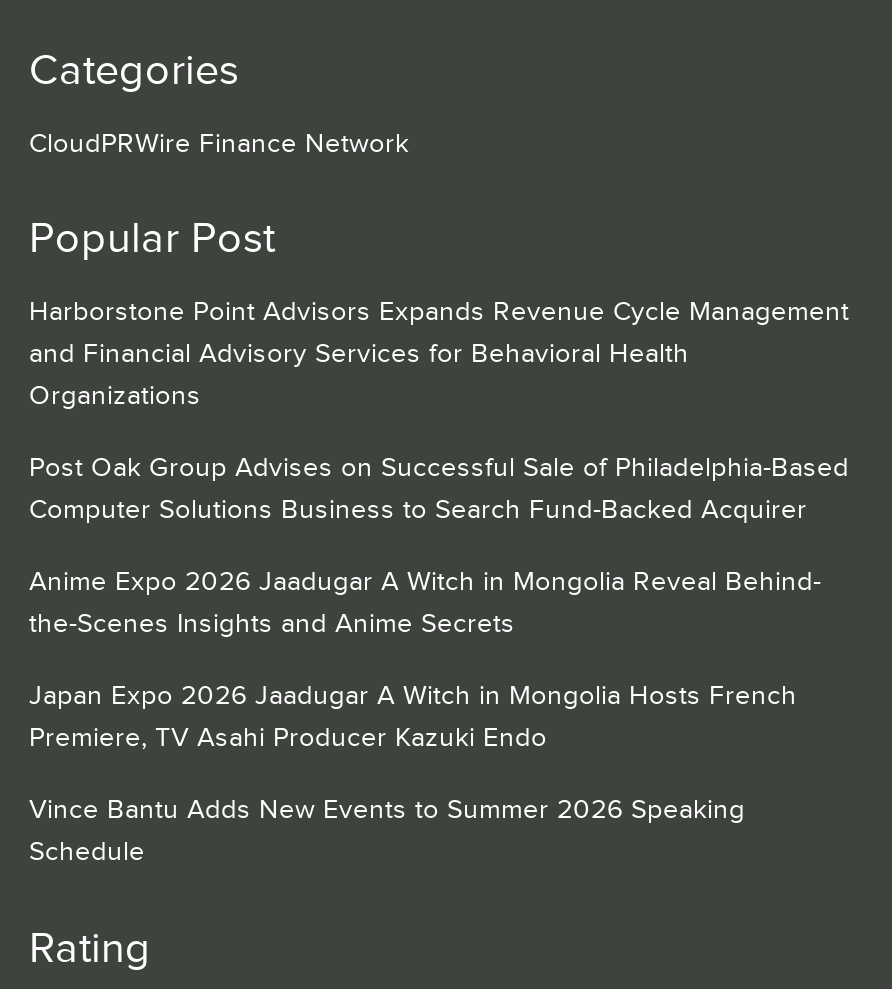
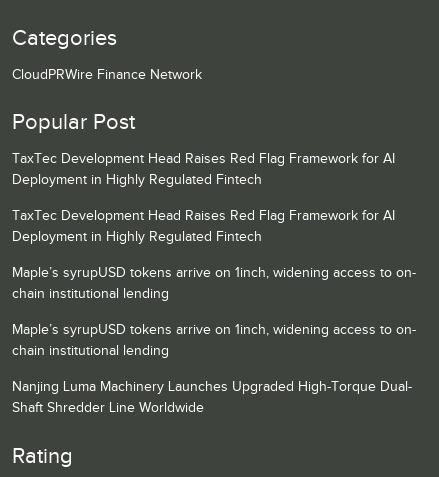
[29,296,849,412] Harborstone Point Advisors Expands Revenue Cycle Management | and Financial Advisory Services for Behavioral Health | Organizations -> [12,151,395,188] TaxTec Development Head Raises Red Flag Framework for AI | Deployment in Highly Regulated Fintech
[29,452,849,526] Post Oak Group Advises on Successful Sale of Philadelphia-Based | Computer Solutions Business to Search Fund-Backed Acquirer -> [12,208,395,245] TaxTec Development Head Raises Red Flag Framework for AI | Deployment in Highly Regulated Fintech
[29,566,821,640] Anime Expo 2026 Jaadugar A Witch in Mongolia Reveal Behind- | the-Scenes Insights and Anime Secrets -> [12,265,416,302] Maple’s syrupUSD tokens arrive on 1inch, widening access to on- | chain institutional lending
[29,680,797,754] Japan Expo 2026 Jaadugar A Witch in Mongolia Hosts French | Premiere, TV Asahi Producer Kazuki Endo -> [12,322,416,359] Maple’s syrupUSD tokens arrive on 1inch, widening access to on- | chain institutional lending
[29,794,745,868] Vince Bantu Adds New Events to Summer 2026 Speaking | Schedule -> [12,379,412,416] Nanjing Luma Machinery Launches Upgraded High-Torque Dual- | Shaft Shredder Line Worldwide

